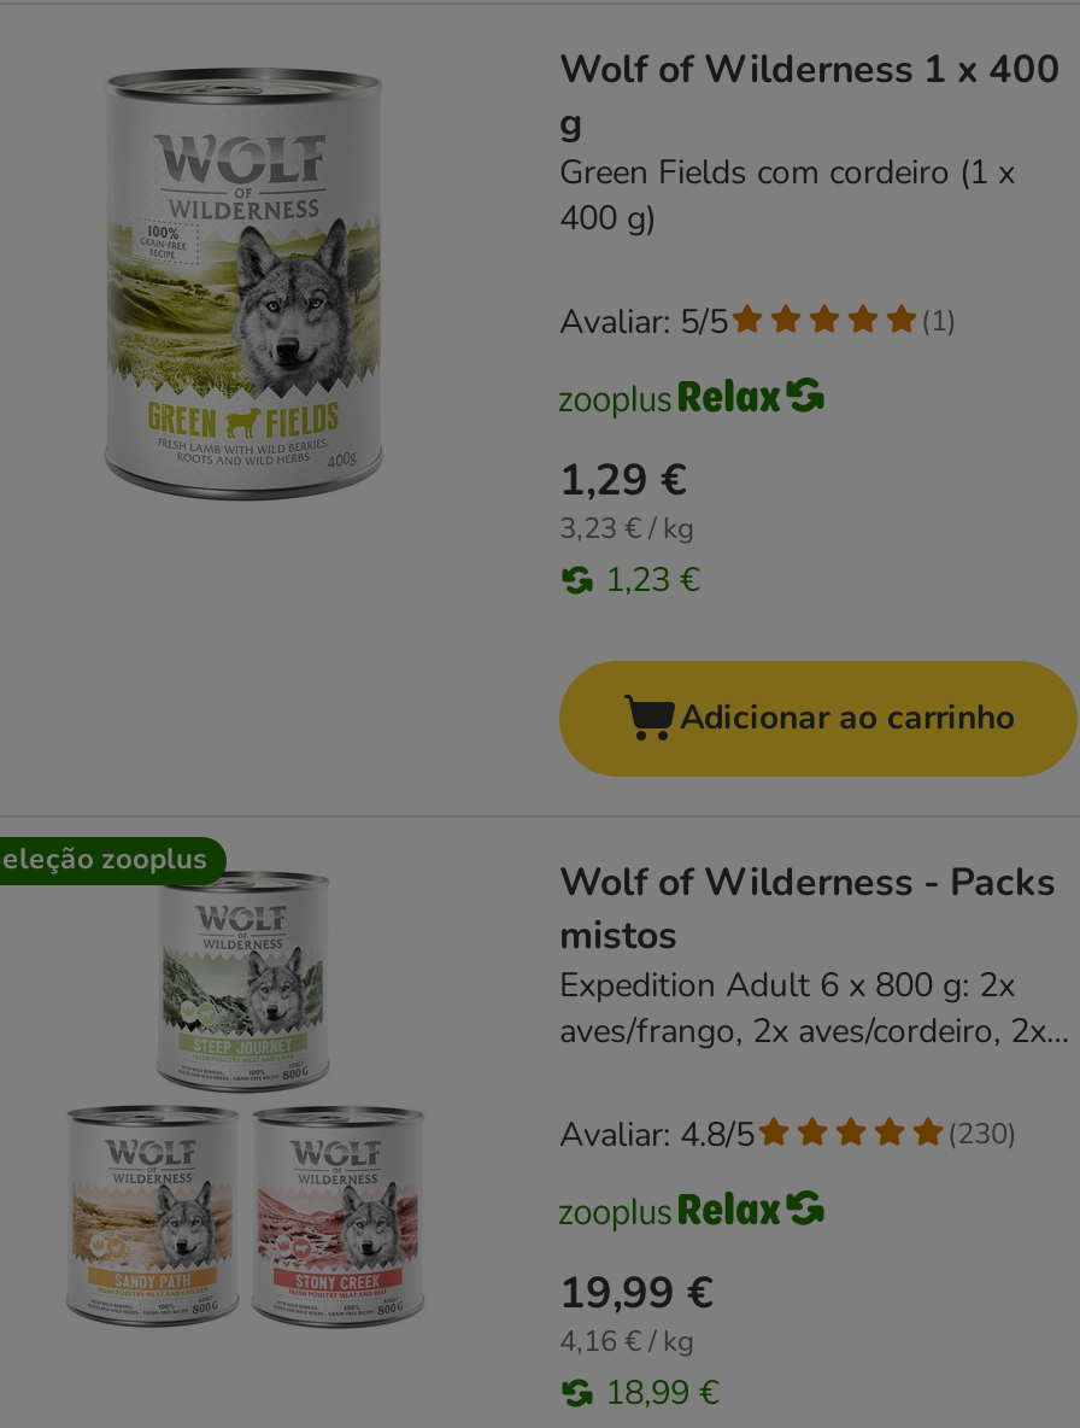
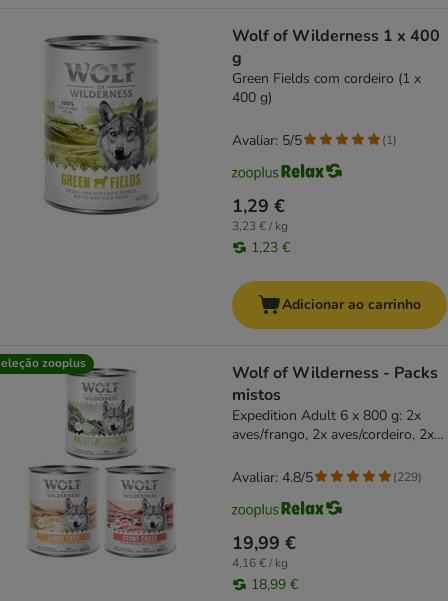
[947,1116,1017,1154] (230) -> [393,469,422,485] (229)

